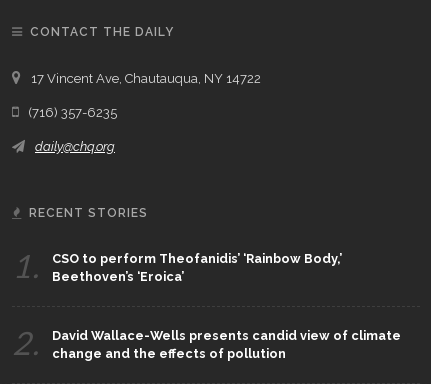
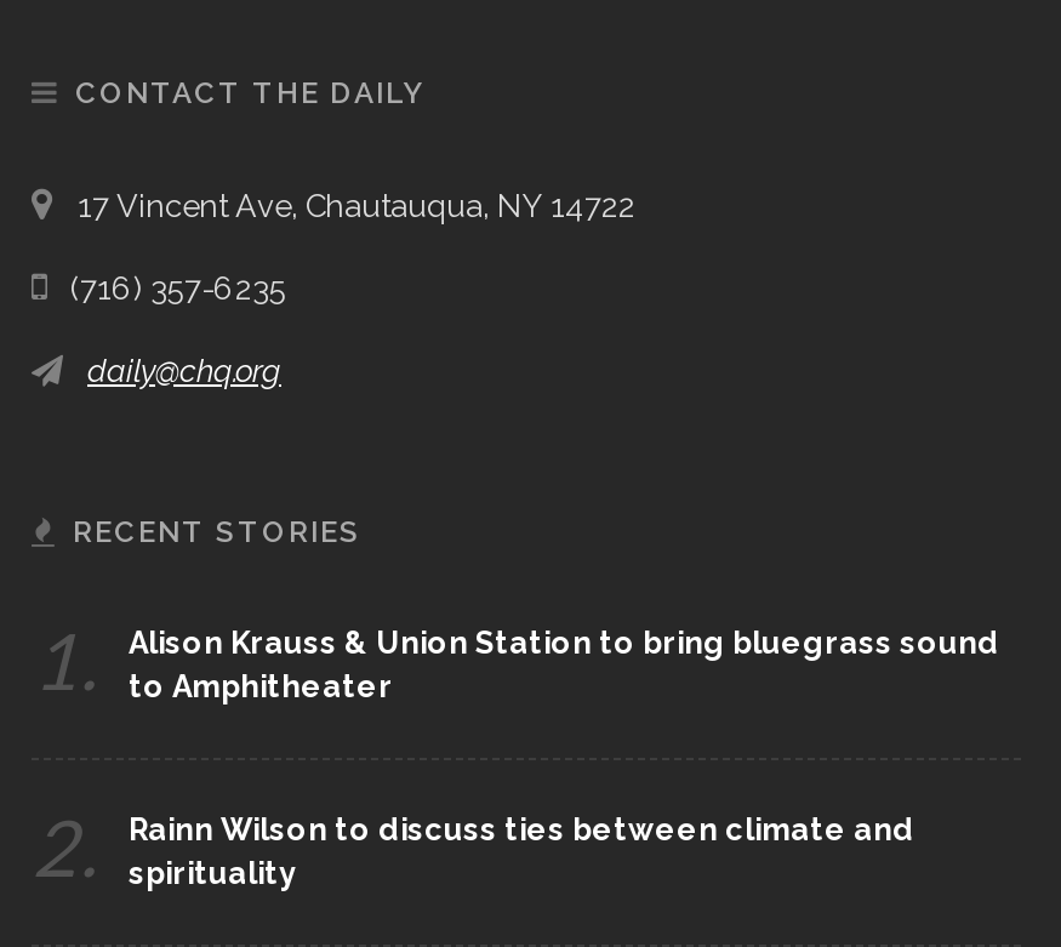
[52,251,342,284] CSO to perform Theofanidis’ ‘Rainbow Body,’ | Beethoven’s ‘Eroica’ -> [129,625,999,705] Alison Krauss & Union Station to bring bluegrass sound | to Amphitheater
[52,328,401,361] David Wallace-Wells presents candid view of climate | change and the effects of pollution -> [129,812,914,892] Rainn Wilson to discuss ties between climate and | spirituality

